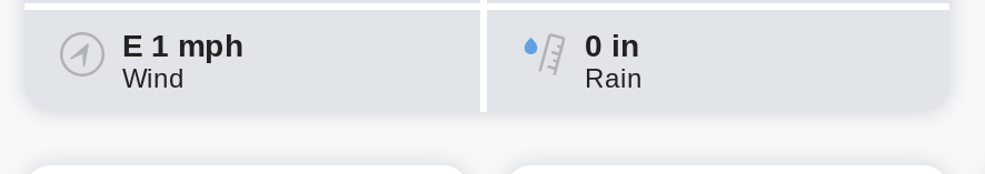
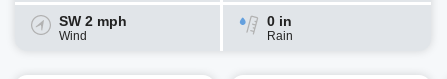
[122,28,245,63] E 1 mph -> [59,13,127,29] SW 2 mph

